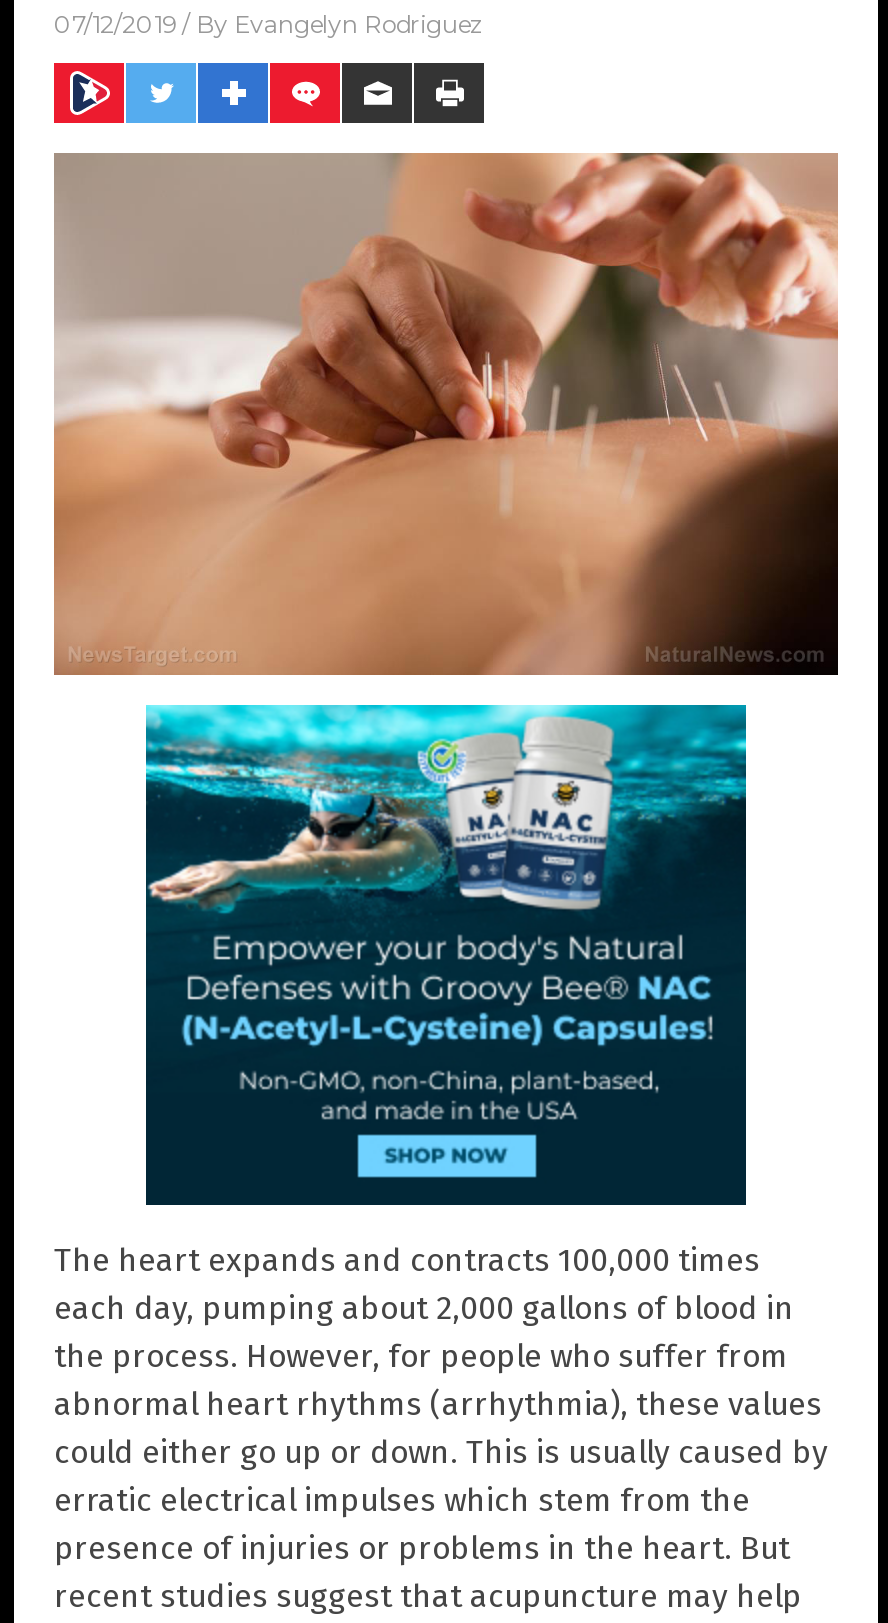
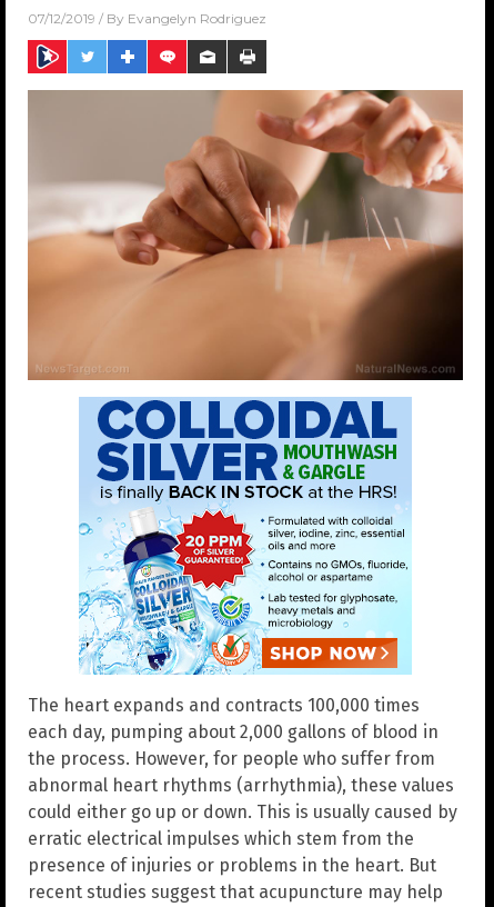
[144,705,748,1207] [image] -> [78,398,412,676] [image]

